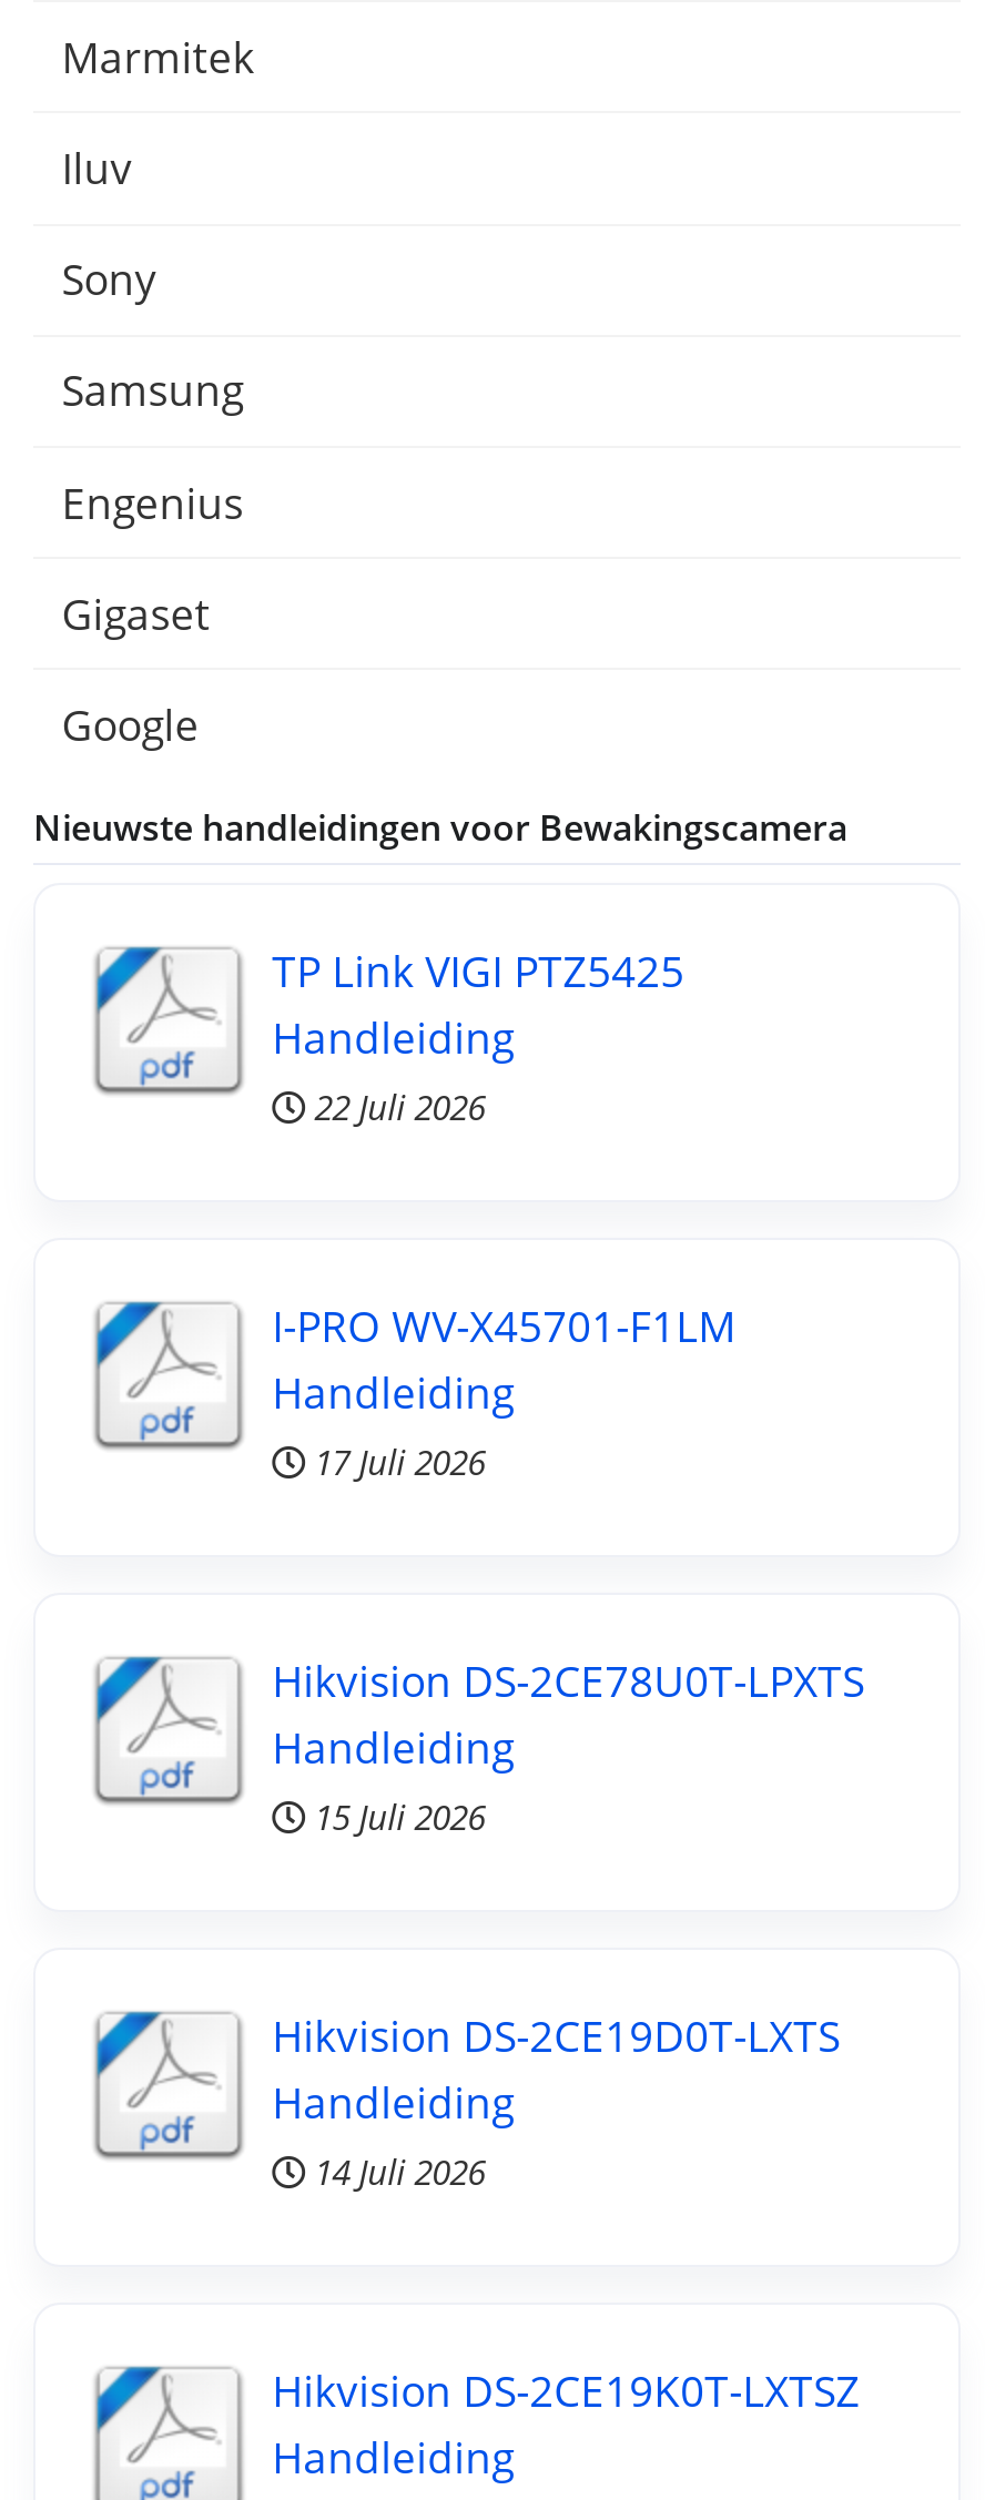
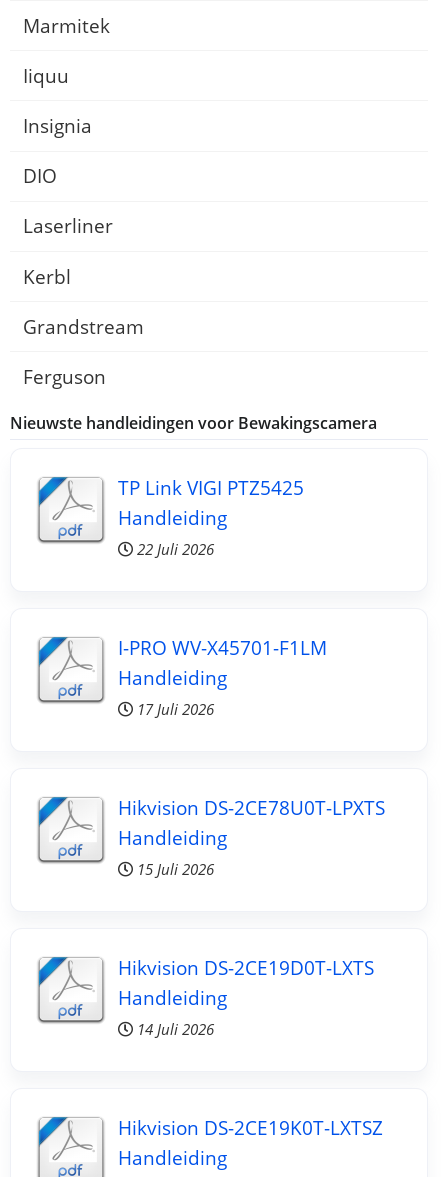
[62,137,244,754] Iluv | Sony | Samsung | Engenius | Gigaset | Google -> [23,62,144,390] Iiquu | Insignia | DIO | Laserliner | Kerbl | Grandstream | Ferguson

